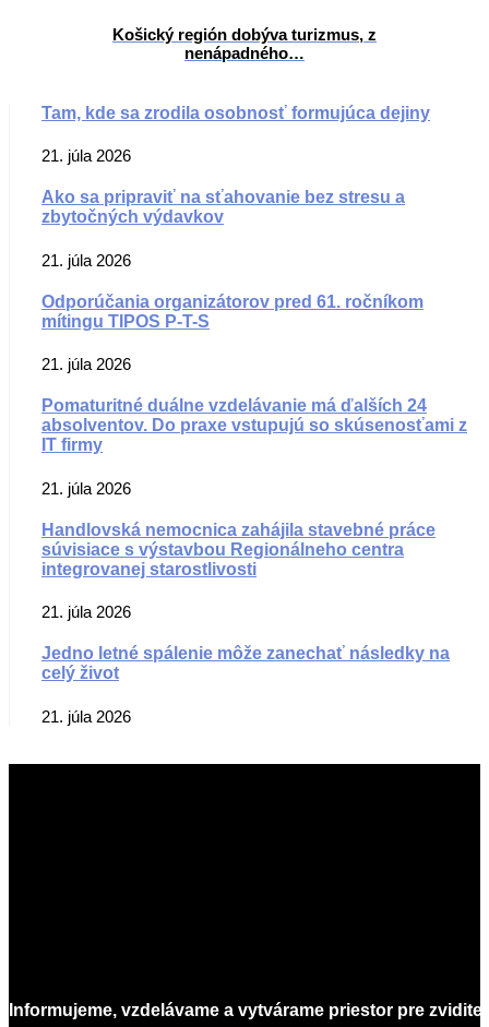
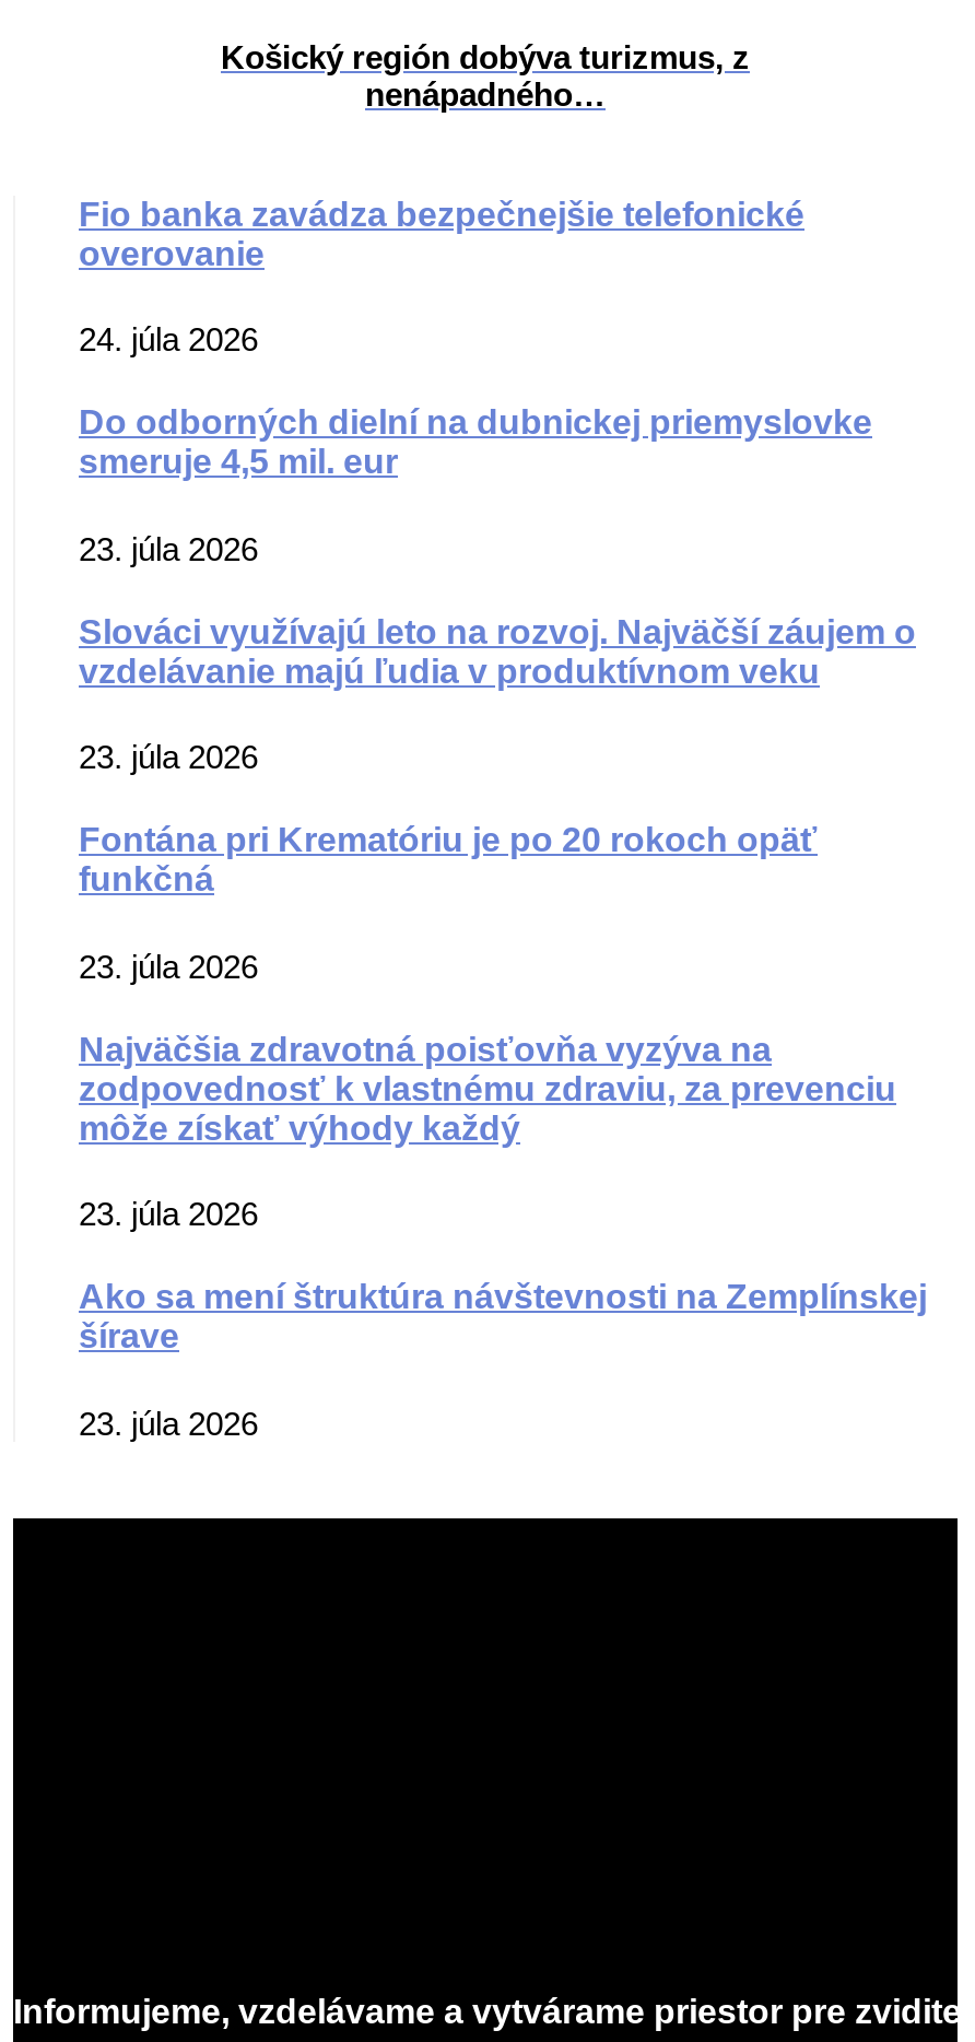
[41,103,430,122] Tam, kde sa zrodila osobnosť formujúca dejiny -> [79,195,804,272] Fio banka zavádza bezpečnejšie telefonické | overovanie
[41,146,131,165] 21. júla 2026 -> [79,321,258,358] 24. júla 2026
[41,188,405,226] Ako sa pripraviť na sťahovanie bez stresu a | zbytočných výdavkov -> [79,404,872,481] Do odborných dielní na dubnickej priemyslovke | smeruje 4,5 mil. eur
[41,251,131,269] 21. júla 2026 -> [79,529,258,566] 23. júla 2026
[41,292,424,331] Odporúčania organizátorov pred 61. ročníkom | mítingu TIPOS P-T-S -> [79,613,916,690] Slováci využívajú leto na rozvoj. Najväčší záujem o | vzdelávanie majú ľudia v produktívnom veku
[41,355,131,373] 21. júla 2026 -> [79,738,258,775] 23. júla 2026
[41,397,467,454] Pomaturitné duálne vzdelávanie má ďalších 24 | absolventov. Do praxe vstupujú so skúsenosťami z | IT firmy -> [79,822,818,898] Fontána pri Krematóriu je po 20 rokoch opäť | funkčná
[41,479,131,497] 21. júla 2026 -> [79,947,258,984] 23. júla 2026
[41,520,436,578] Handlovská nemocnica zahájila stavebné práce | súvisiace s výstavbou Regionálneho centra | integrovanej starostlivosti -> [79,1031,896,1146] Najväčšia zdravotná poisťovňa vyzýva na | zodpovednosť k vlastnému zdraviu, za prevenciu | môže získať výhody každý
[41,603,131,621] 21. júla 2026 -> [79,1195,258,1232] 23. júla 2026
[41,644,450,683] Jedno letné spálenie môže zanechať následky na | celý život -> [79,1279,927,1356] Ako sa mení štruktúra návštevnosti na Zemplínskej | šírave
[41,707,131,725] 21. júla 2026 -> [79,1404,258,1441] 23. júla 2026

